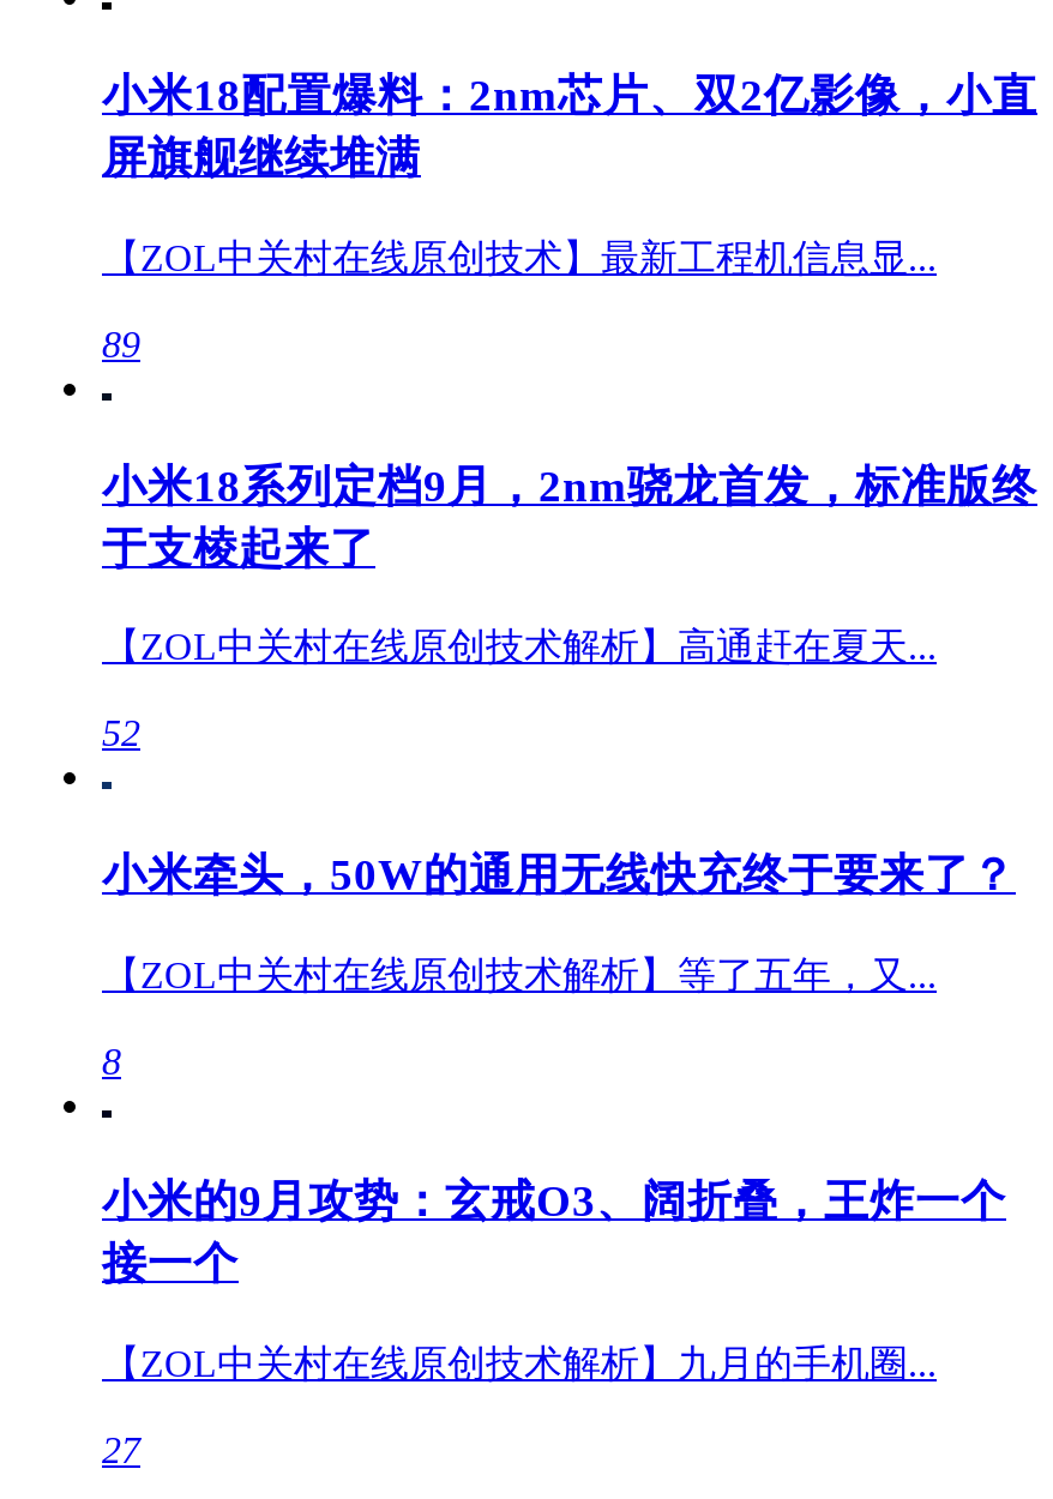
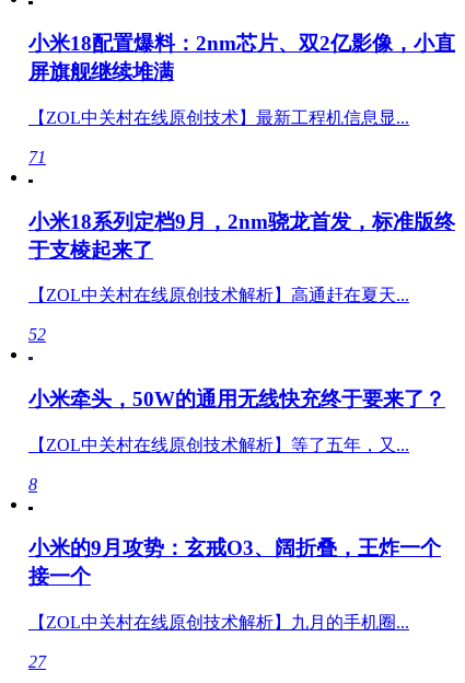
[102,323,140,364] 89 -> [28,148,46,166] 71

